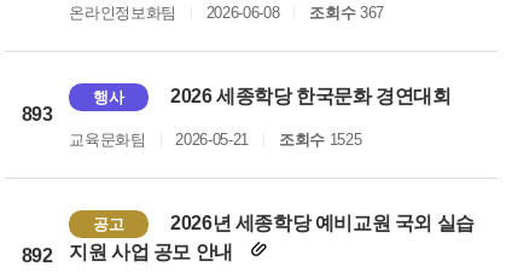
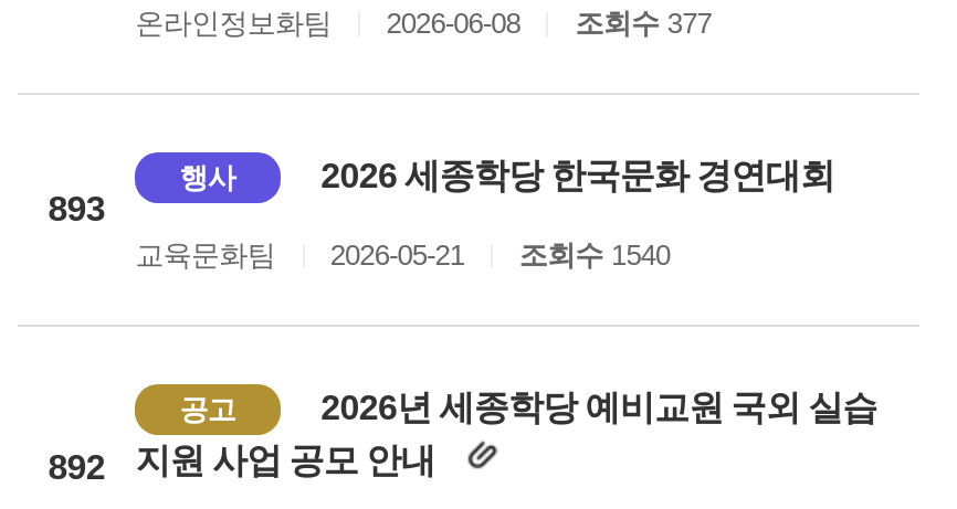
[69,4,384,22] 온라인정보화팀 2026-06-08 조회수 367 -> [135,7,711,40] 온라인정보화팀 2026-06-08 조회수 377
[69,131,361,149] 교육문화팀 2026-05-21 조회수 1525 -> [135,238,670,272] 교육문화팀 2026-05-21 조회수 1540

